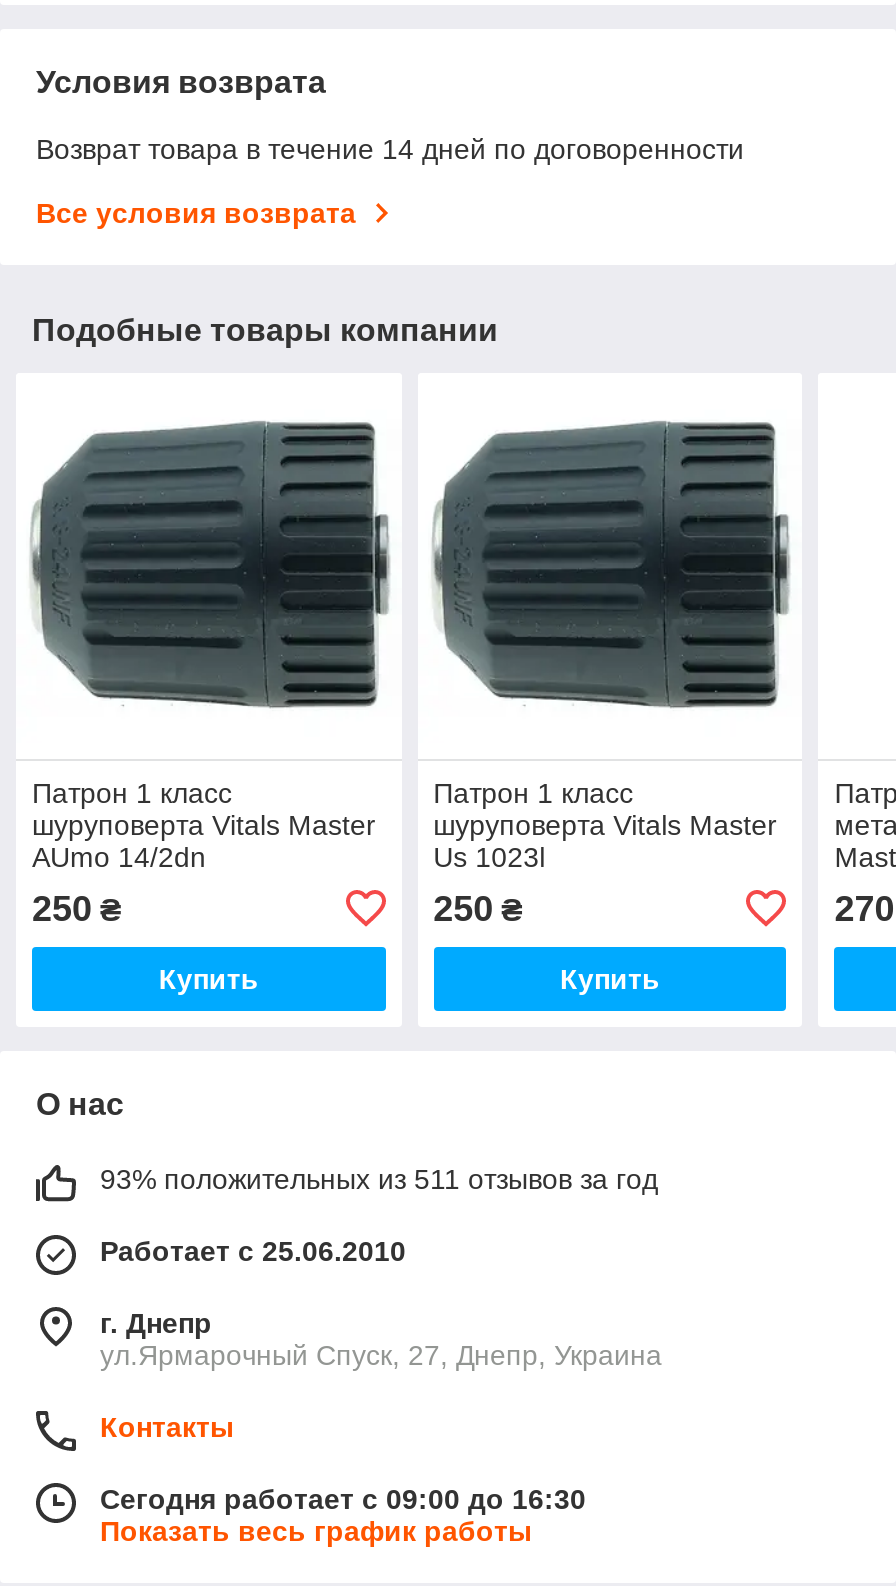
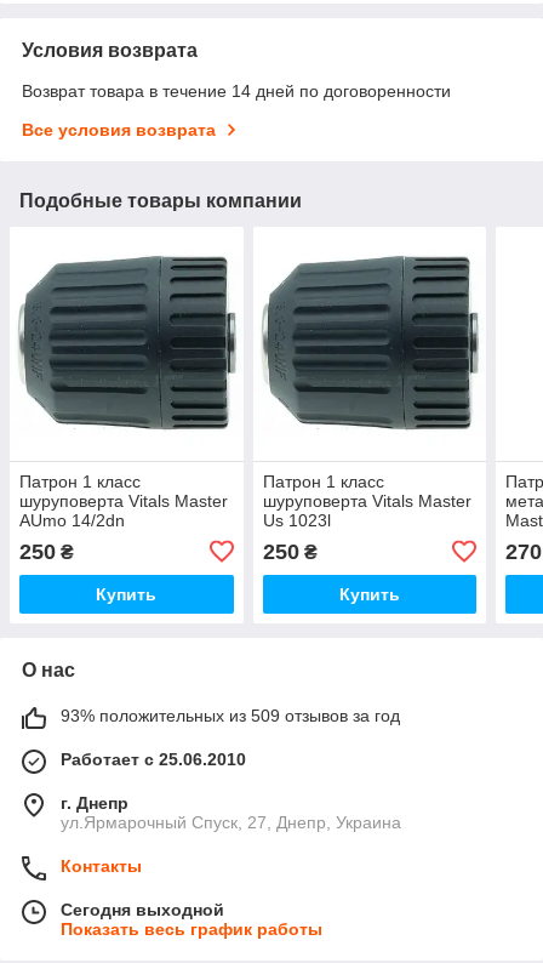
[100,1163,658,1195] 93% положительных из 511 отзывов за год -> [61,706,400,725] 93% положительных из 509 отзывов за год
[100,1483,586,1515] Сегодня работает с 09:00 до 16:30 -> [61,900,224,919] Сегодня выходной

